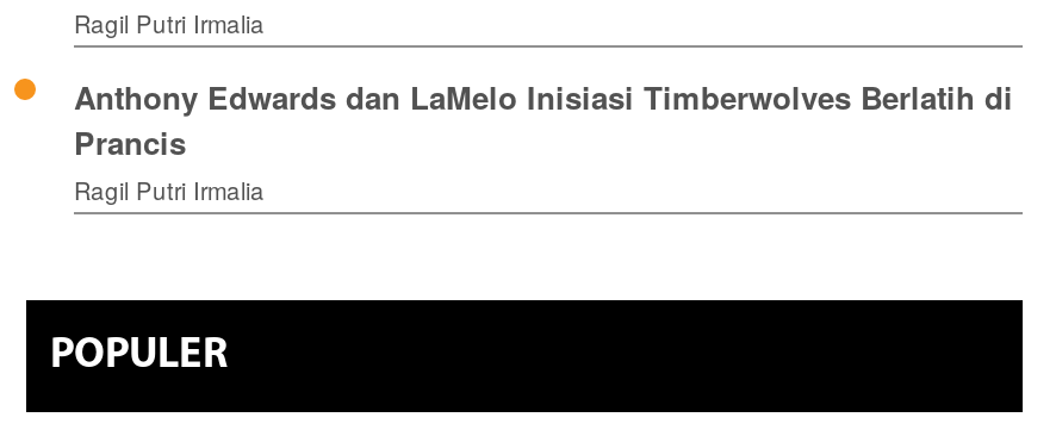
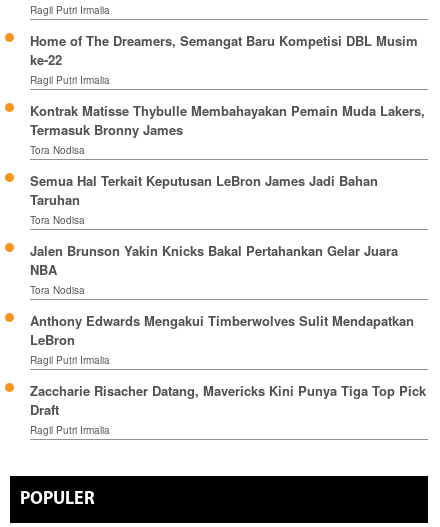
[74,74,1013,165] Anthony Edwards dan LaMelo Inisiasi Timberwolves Berlatih di | Prancis -> [30,31,426,419] Home of The Dreamers, Semangat Baru Kompetisi DBL Musim | ke-22 | Ragil Putri Irmalia | Kontrak Matisse Thybulle Membahayakan Pemain Muda Lakers, | Termasuk Bronny James | Tora Nodisa | Semua Hal Terkait Keputusan LeBron James Jadi Bahan | Taruhan | Tora Nodisa | Jalen Brunson Yakin Knicks Bakal Pertahankan Gelar Juara | NBA | Tora Nodisa | Anthony Edwards Mengakui Timberwolves Sulit Mendapatkan | LeBron | Ragil Putri Irmalia | Zaccharie Risacher Datang, Mavericks Kini Punya Tiga Top Pick | Draft

